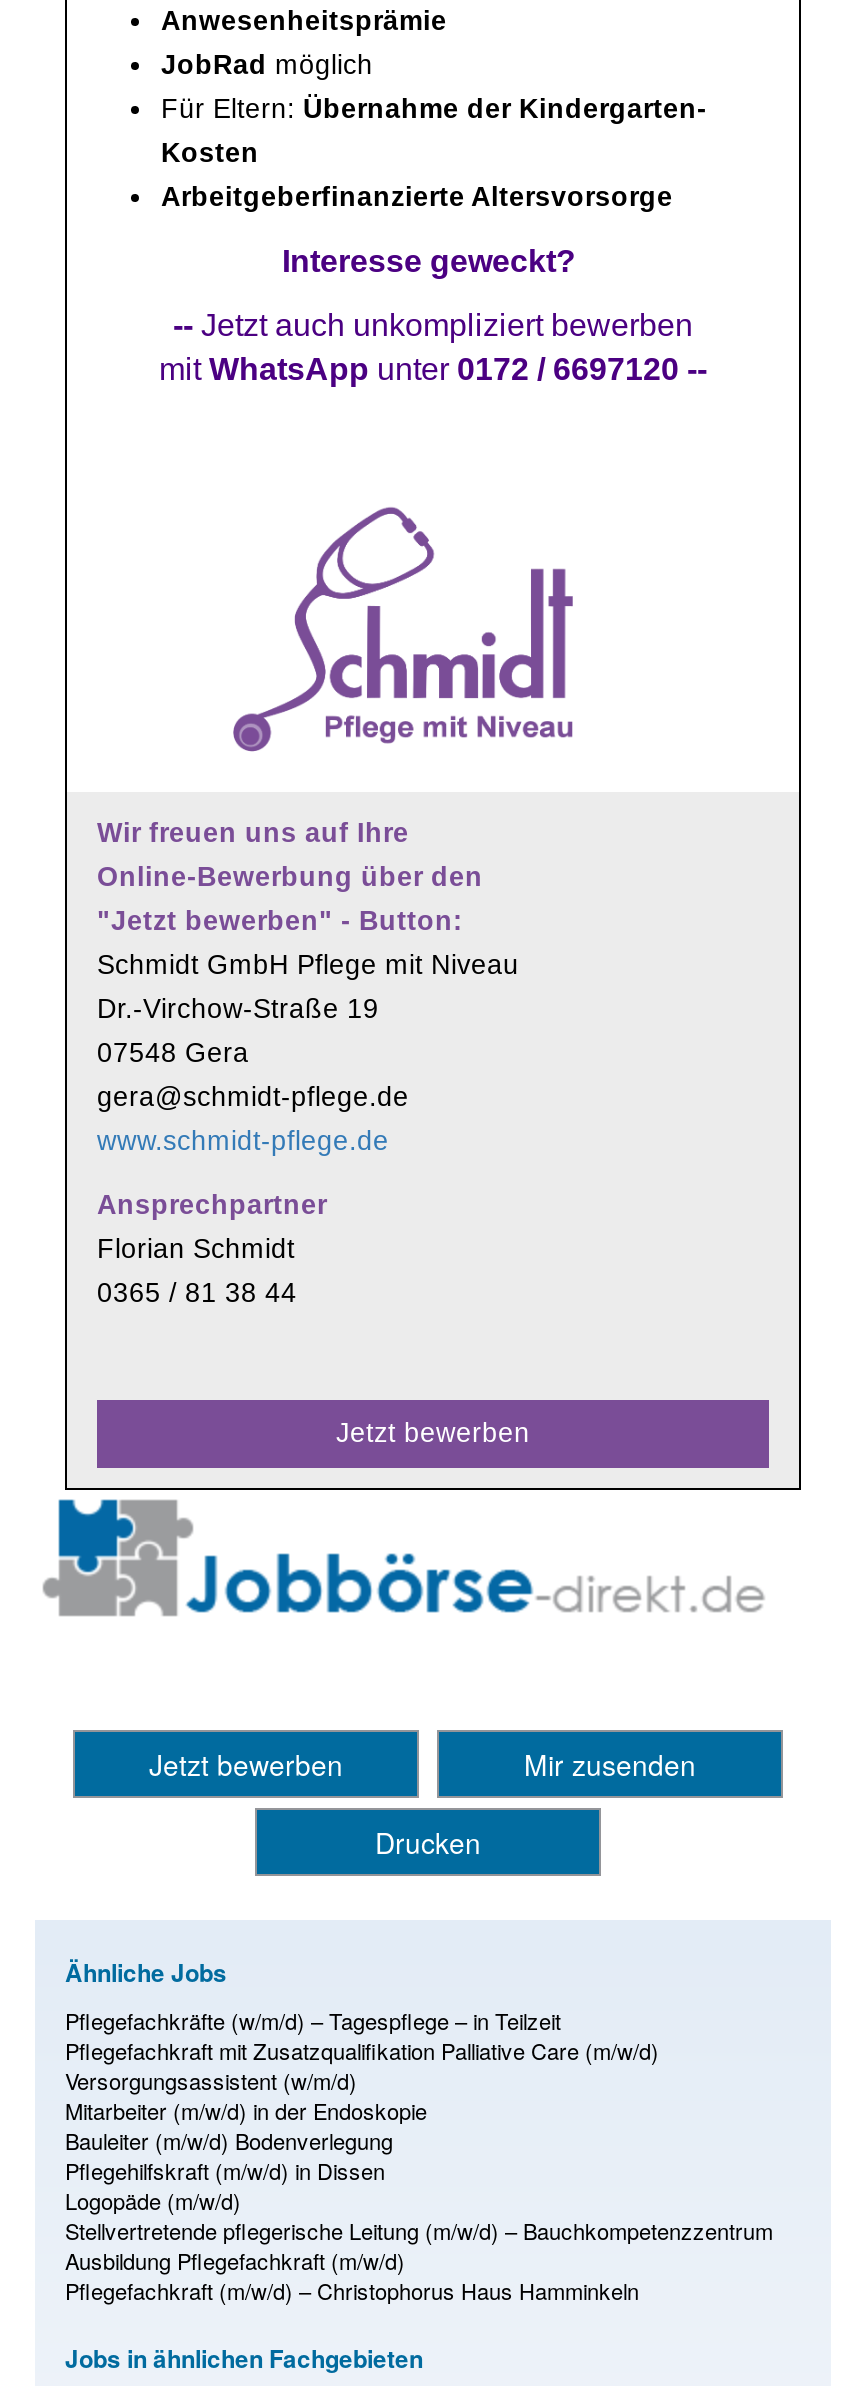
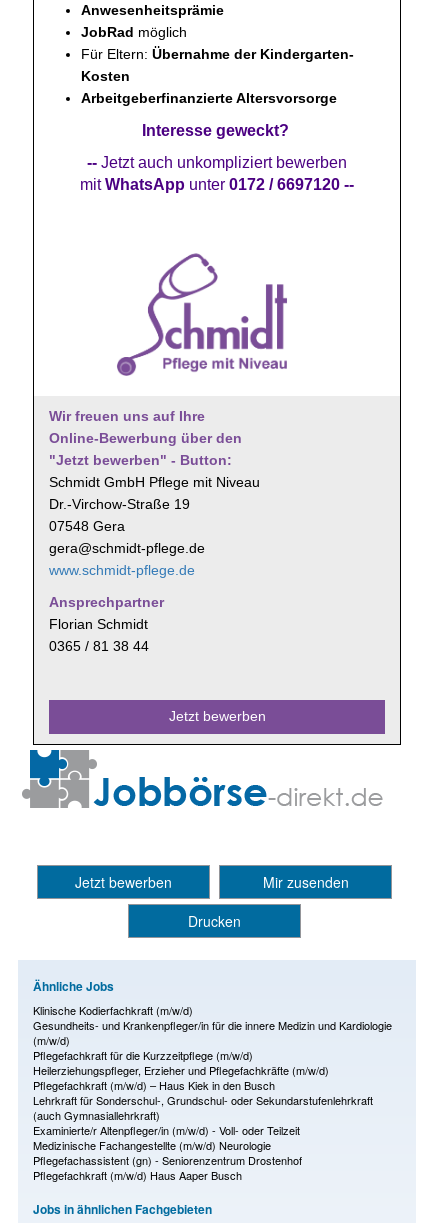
[65,2004,773,2306] Pflegefachkräfte (w/m/d) – Tagespflege – in Teilzeit | Pflegefachkraft mit Zusatzqualifikation Palliative Care (m/w/d) | Versorgungsassistent (w/m/d) | Mitarbeiter (m/w/d) in der Endoskopie | Bauleiter (m/w/d) Bodenverlegung | Pflegehilfskraft (m/w/d) in Dissen | Logopäde (m/w/d) | Stellvertretende pflegerische Leitung (m/w/d) – Bauchkompetenzzentrum | Ausbildung Pflegefachkraft (m/w/d) | Pflegefachkraft (m/w/d) – Christophorus Haus Hamminkeln -> [33,1002,392,1183] Klinische Kodierfachkraft (m/w/d) | Gesundheits- und Krankenpfleger/in für die innere Medizin und Kardiologie | (m/w/d) | Pflegefachkraft für die Kurzzeitpflege (m/w/d) | Heilerziehungspfleger, Erzieher und Pflegefachkräfte (m/w/d) | Pflegefachkraft (m/w/d) – Haus Kiek in den Busch | Lehrkraft für Sonderschul-, Grundschul- oder Sekundarstufenlehrkraft | (auch Gymnasiallehrkraft) | Examinierte/r Altenpfleger/in (m/w/d) - Voll- oder Teilzeit | Medizinische Fachangestellte (m/w/d) Neurologie | Pflegefachassistent (gn) - Seniorenzentrum Drostenhof | Pflegefachkraft (m/w/d) Haus Aaper Busch

